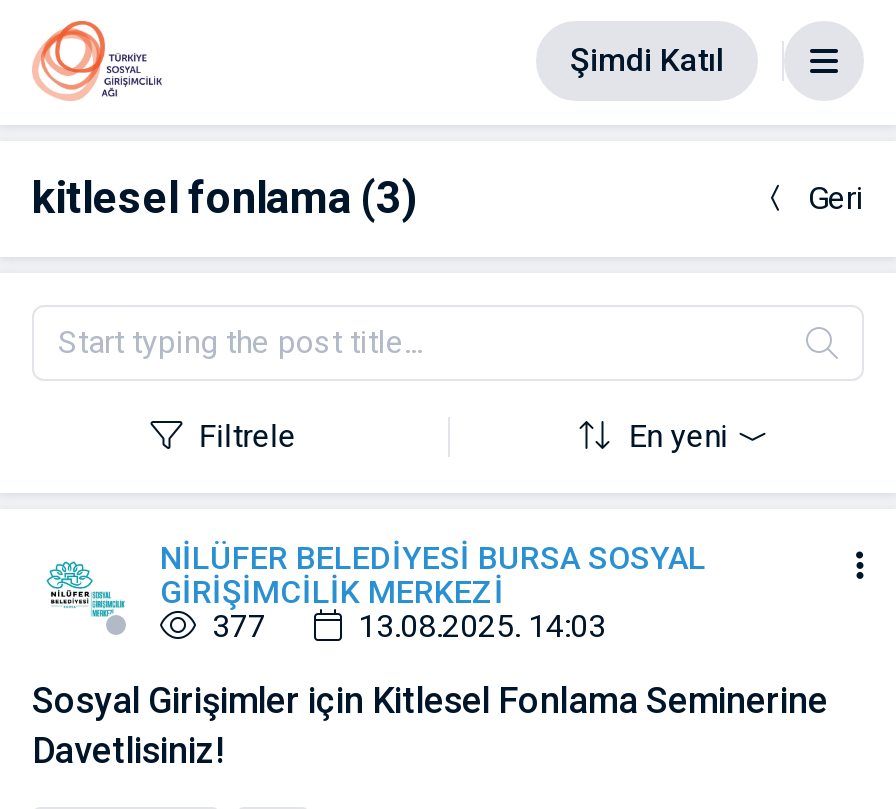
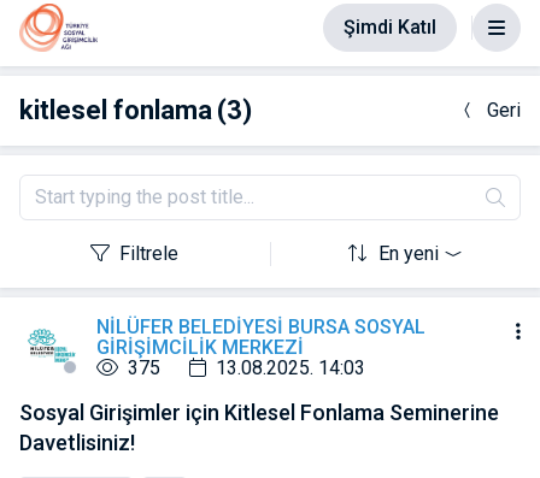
[212,607,266,645] 377 -> [128,356,160,379] 375

